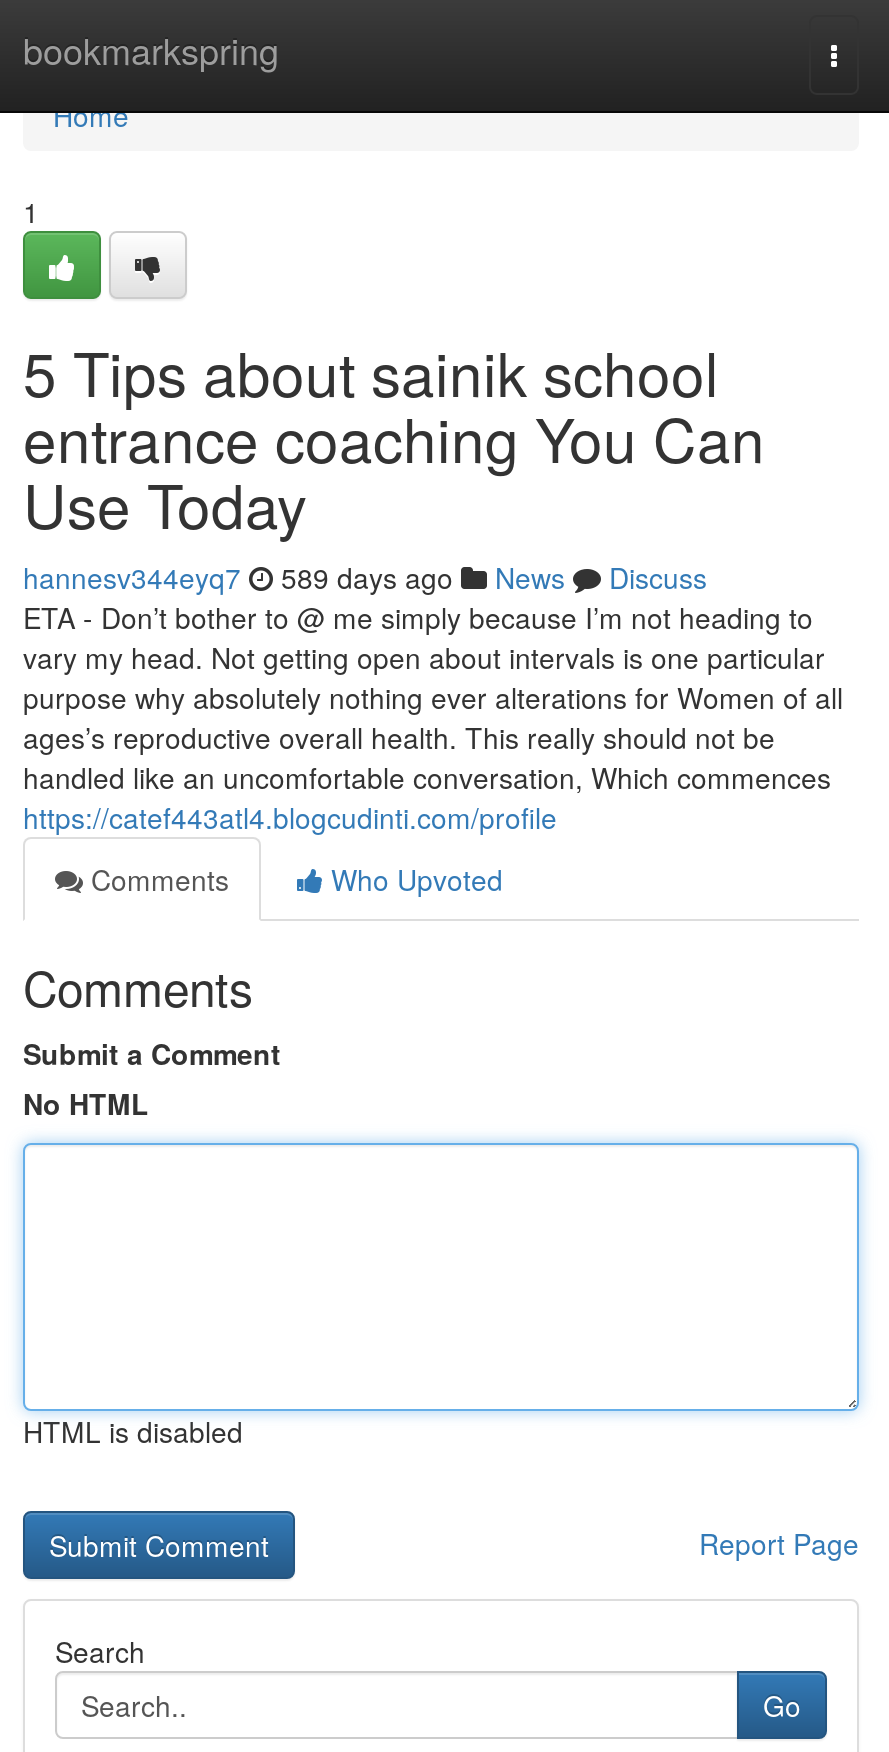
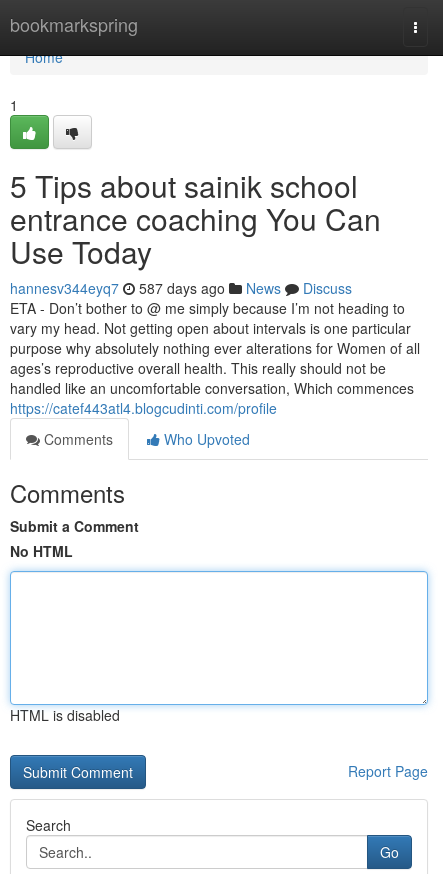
[23,557,707,597] hannesv344eyq7 589 days ago News Discuss -> [10,278,352,298] hannesv344eyq7 587 days ago News Discuss

